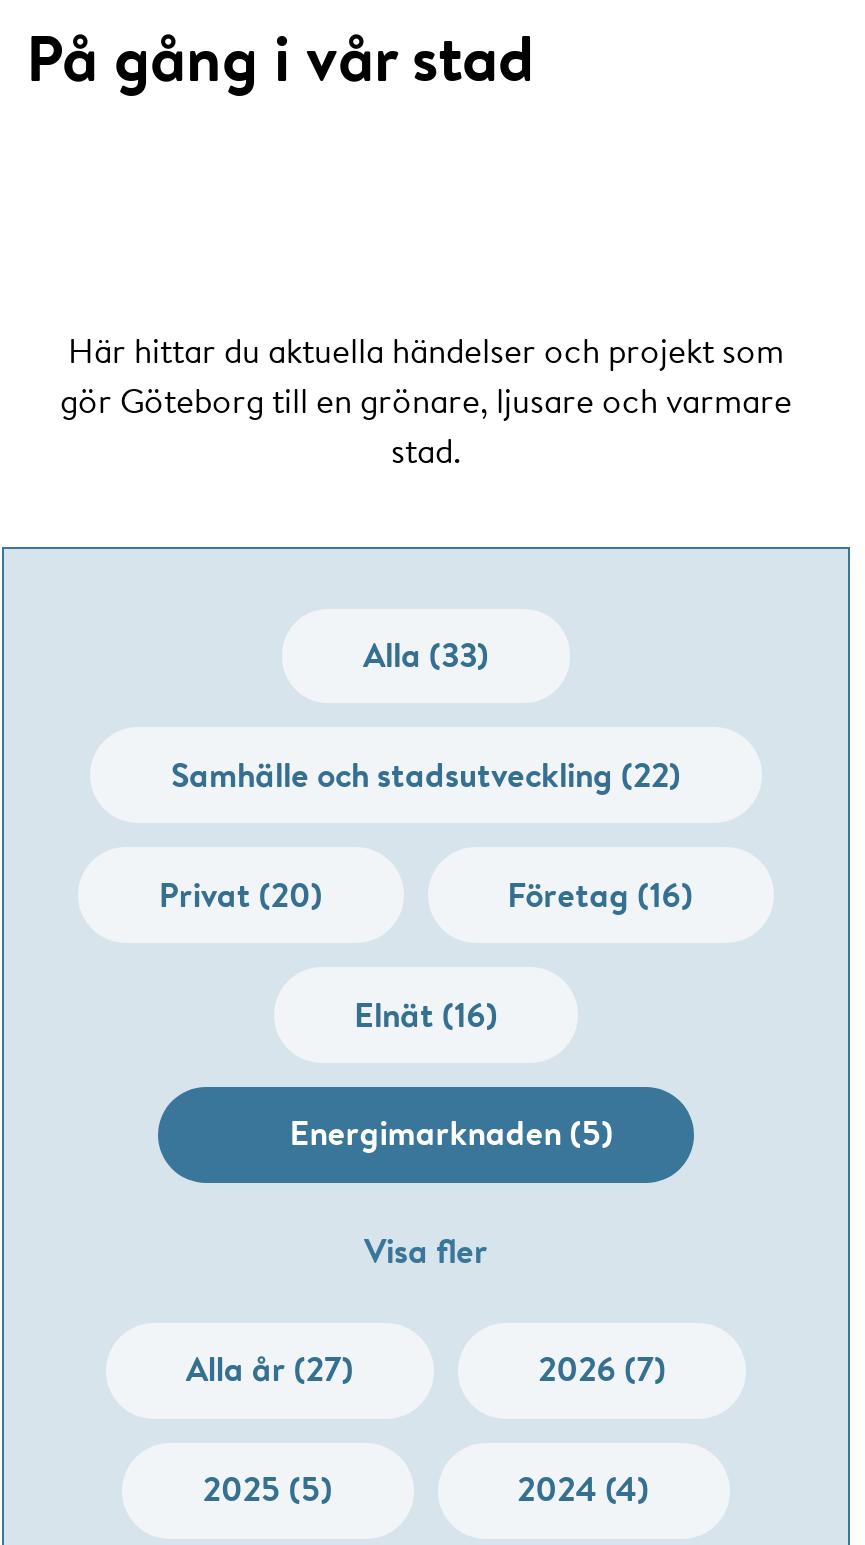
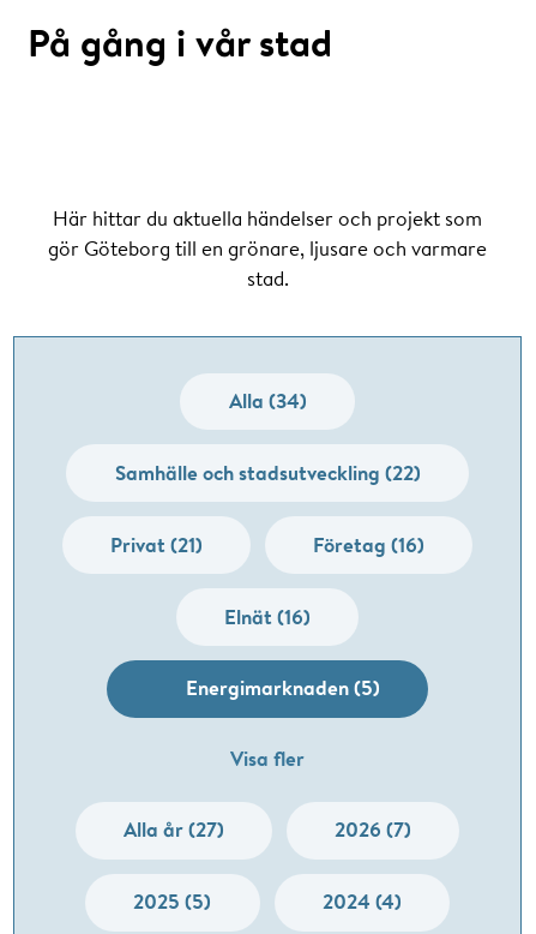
[363,630,489,676] Alla (33) -> [228,386,306,414] Alla (34)
[159,870,323,916] Privat (20) -> [110,530,203,558] Privat (21)

